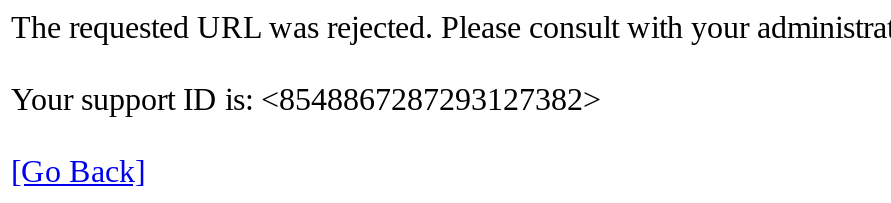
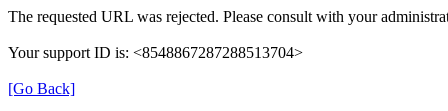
[11,82,601,116] Your support ID is: <8548867287293127382> -> [8,44,303,61] Your support ID is: <8548867287288513704>

